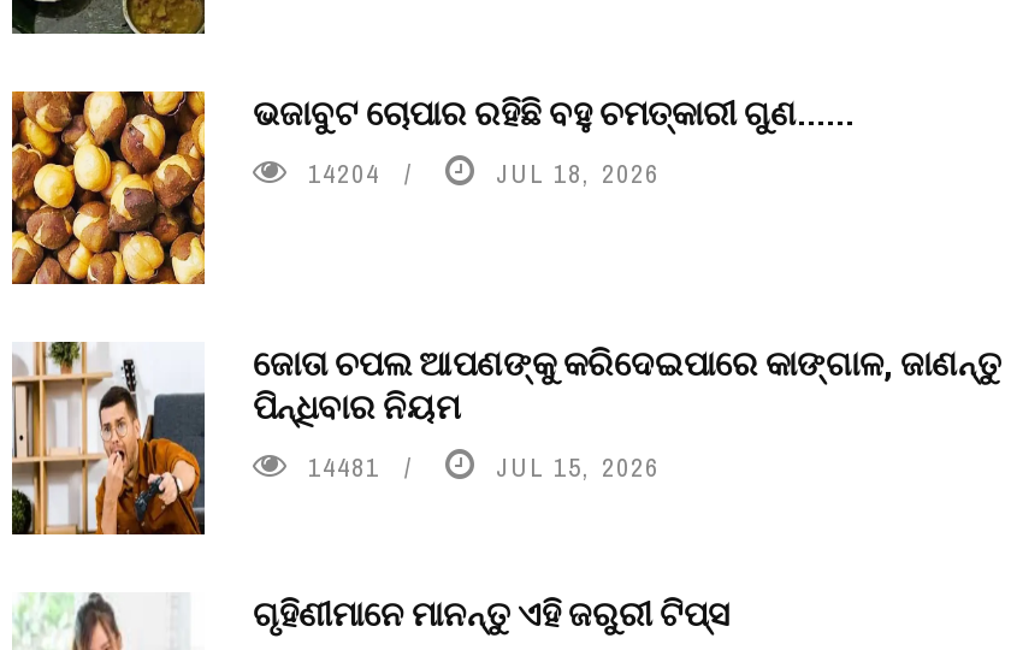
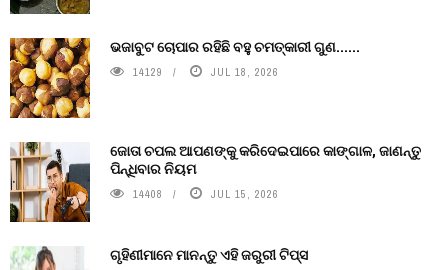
[308,156,380,189] 14204 -> [133,65,163,79] 14129
[308,449,380,483] 14481 -> [133,187,163,201] 14408

